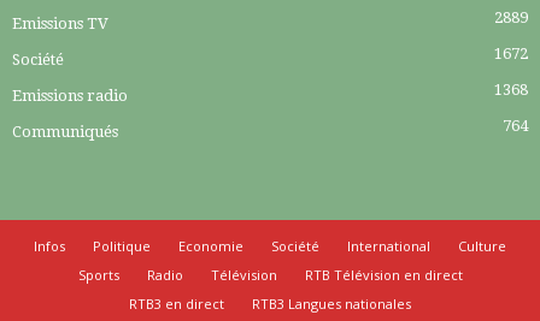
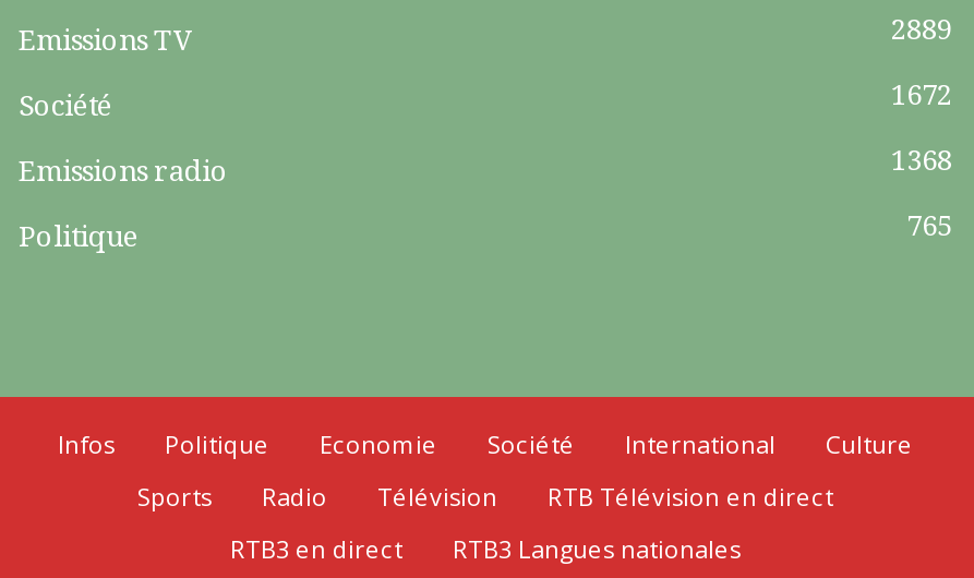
[12,116,528,140] Communiqués | 764 -> [19,209,952,253] Politique | 765

